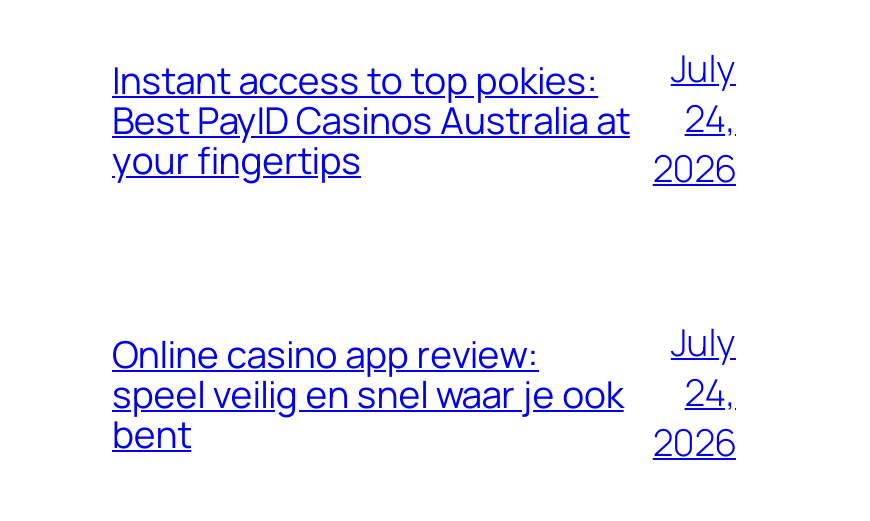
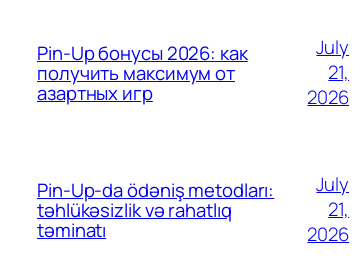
[112,53,630,185] Instant access to top pokies: | Best PayID Casinos Australia at | your fingertips -> [37,39,248,105] Pin-Up бонусы 2026: как | получить максимум от | азартных игр
[685,92,736,144] 24, -> [328,59,349,85] 21,
[112,327,624,459] Online casino app review: | speel veilig en snel waar je ook | bent -> [37,176,274,242] Pin-Up-da ödəniş metodları: | təhlükəsizlik və rahatlıq | təminatı
[685,366,736,418] 24, -> [328,196,349,222] 21,

